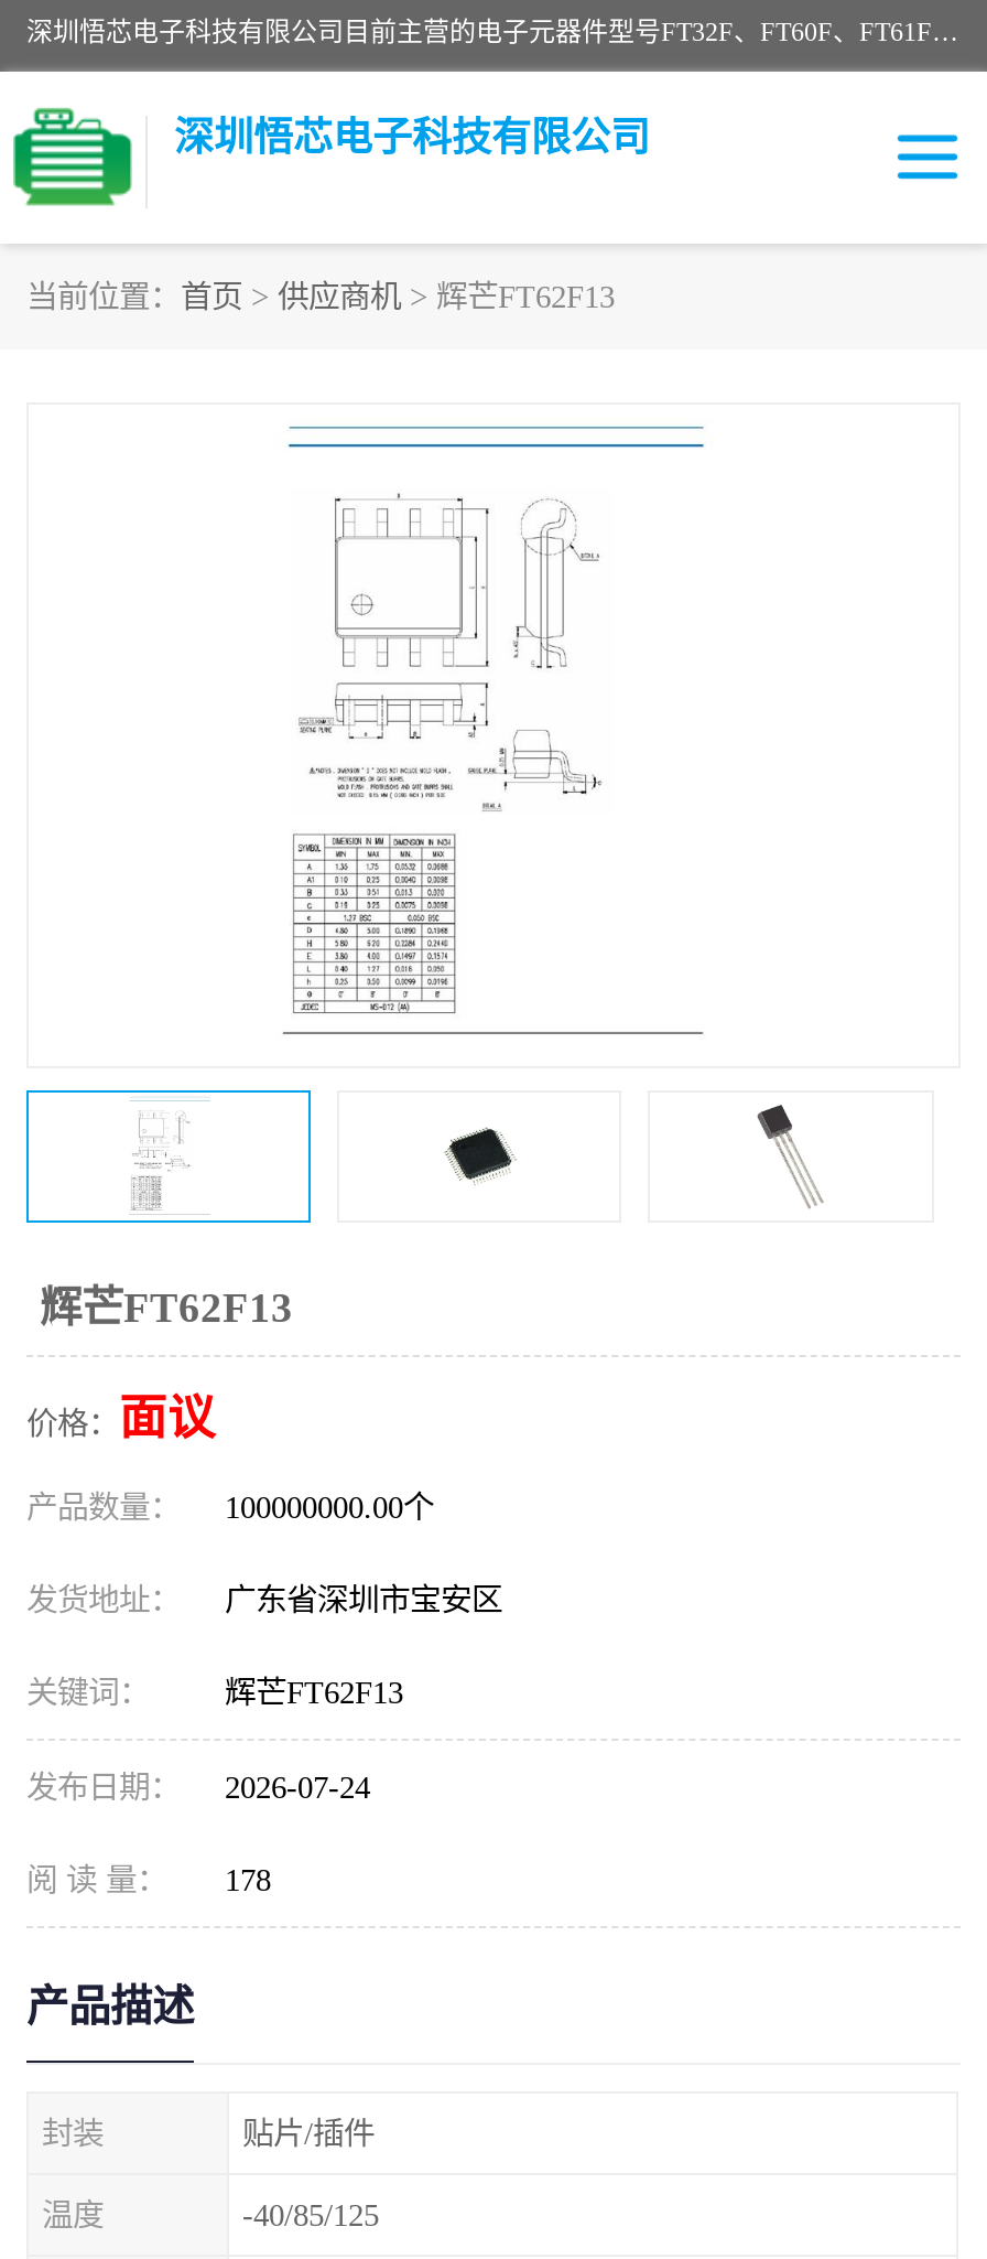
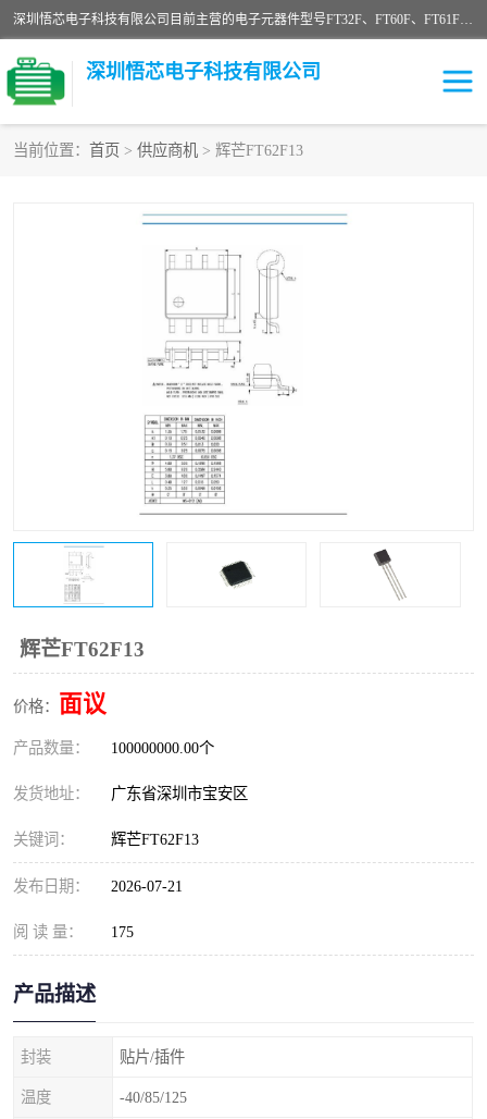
[26,1769,370,1805] 发布日期： 2026-07-24 -> [13,877,183,895] 发布日期： 2026-07-21
[26,1862,271,1897] 阅 读 量： 178 -> [13,923,134,940] 阅 读 量： 175

